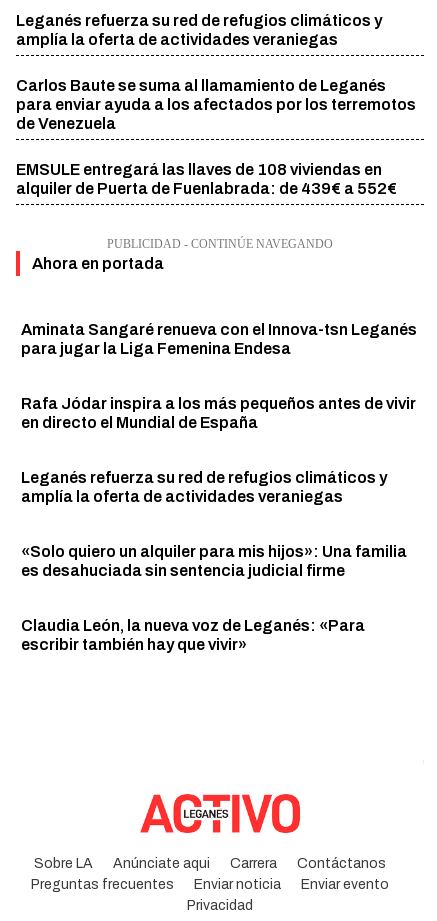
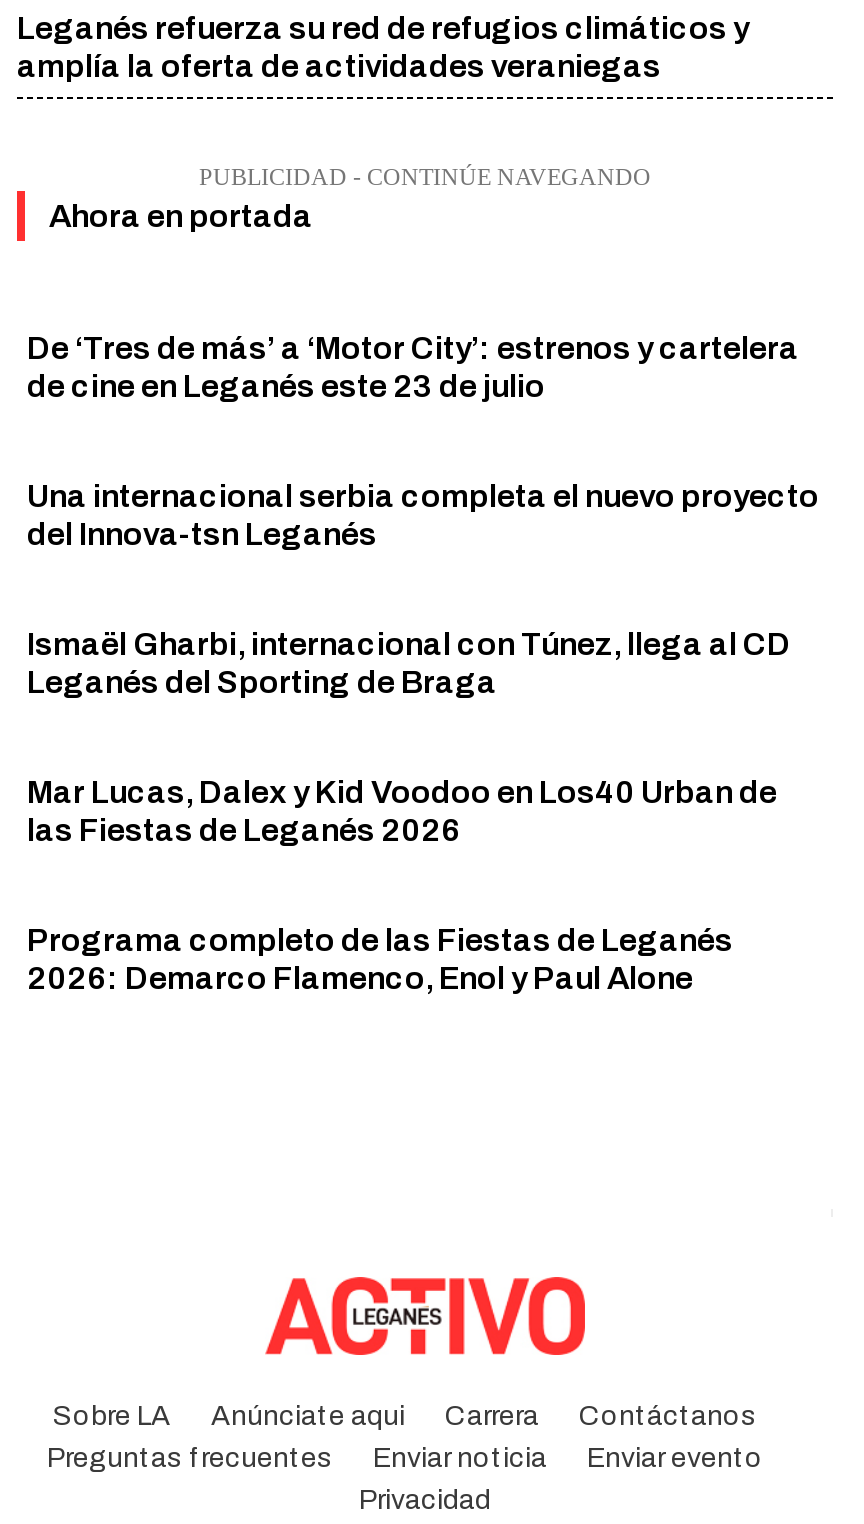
[16,76,416,196] Carlos Baute se suma al llamamiento de Leganés | para enviar ayuda a los afectados por los terremotos | de Venezuela | EMSULE entregará las llaves de 108 viviendas en | alquiler de Puerta de Fuenlabrada: de 439€ a 552€ -> none
[21,320,417,356] Aminata Sangaré renueva con el Innova-tsn Leganés | para jugar la Liga Femenina Endesa -> [27,330,799,402] De ‘Tres de más’ a ‘Motor City’: estrenos y cartelera | de cine en Leganés este 23 de julio
[21,394,416,430] Rafa Jódar inspira a los más pequeños antes de vivir | en directo el Mundial de España -> [27,478,819,550] Una internacional serbia completa el nuevo proyecto | del Innova-tsn Leganés
[21,468,387,504] Leganés refuerza su red de refugios climáticos y | amplía la oferta de actividades veraniegas -> [27,626,791,698] Ismaël Gharbi, internacional con Túnez, llega al CD | Leganés del Sporting de Braga
[21,542,407,578] «Solo quiero un alquiler para mis hijos»: Una familia | es desahuciada sin sentencia judicial firme -> [27,774,777,846] Mar Lucas, Dalex y Kid Voodoo en Los40 Urban de | las Fiestas de Leganés 2026
[21,616,365,652] Claudia León, la nueva voz de Leganés: «Para | escribir también hay que vivir» -> [27,922,733,994] Programa completo de las Fiestas de Leganés | 2026: Demarco Flamenco, Enol y Paul Alone

